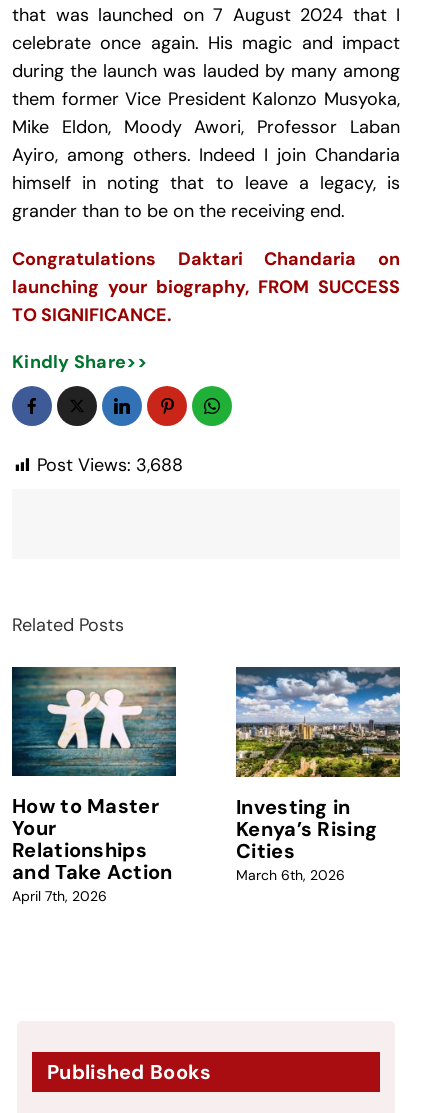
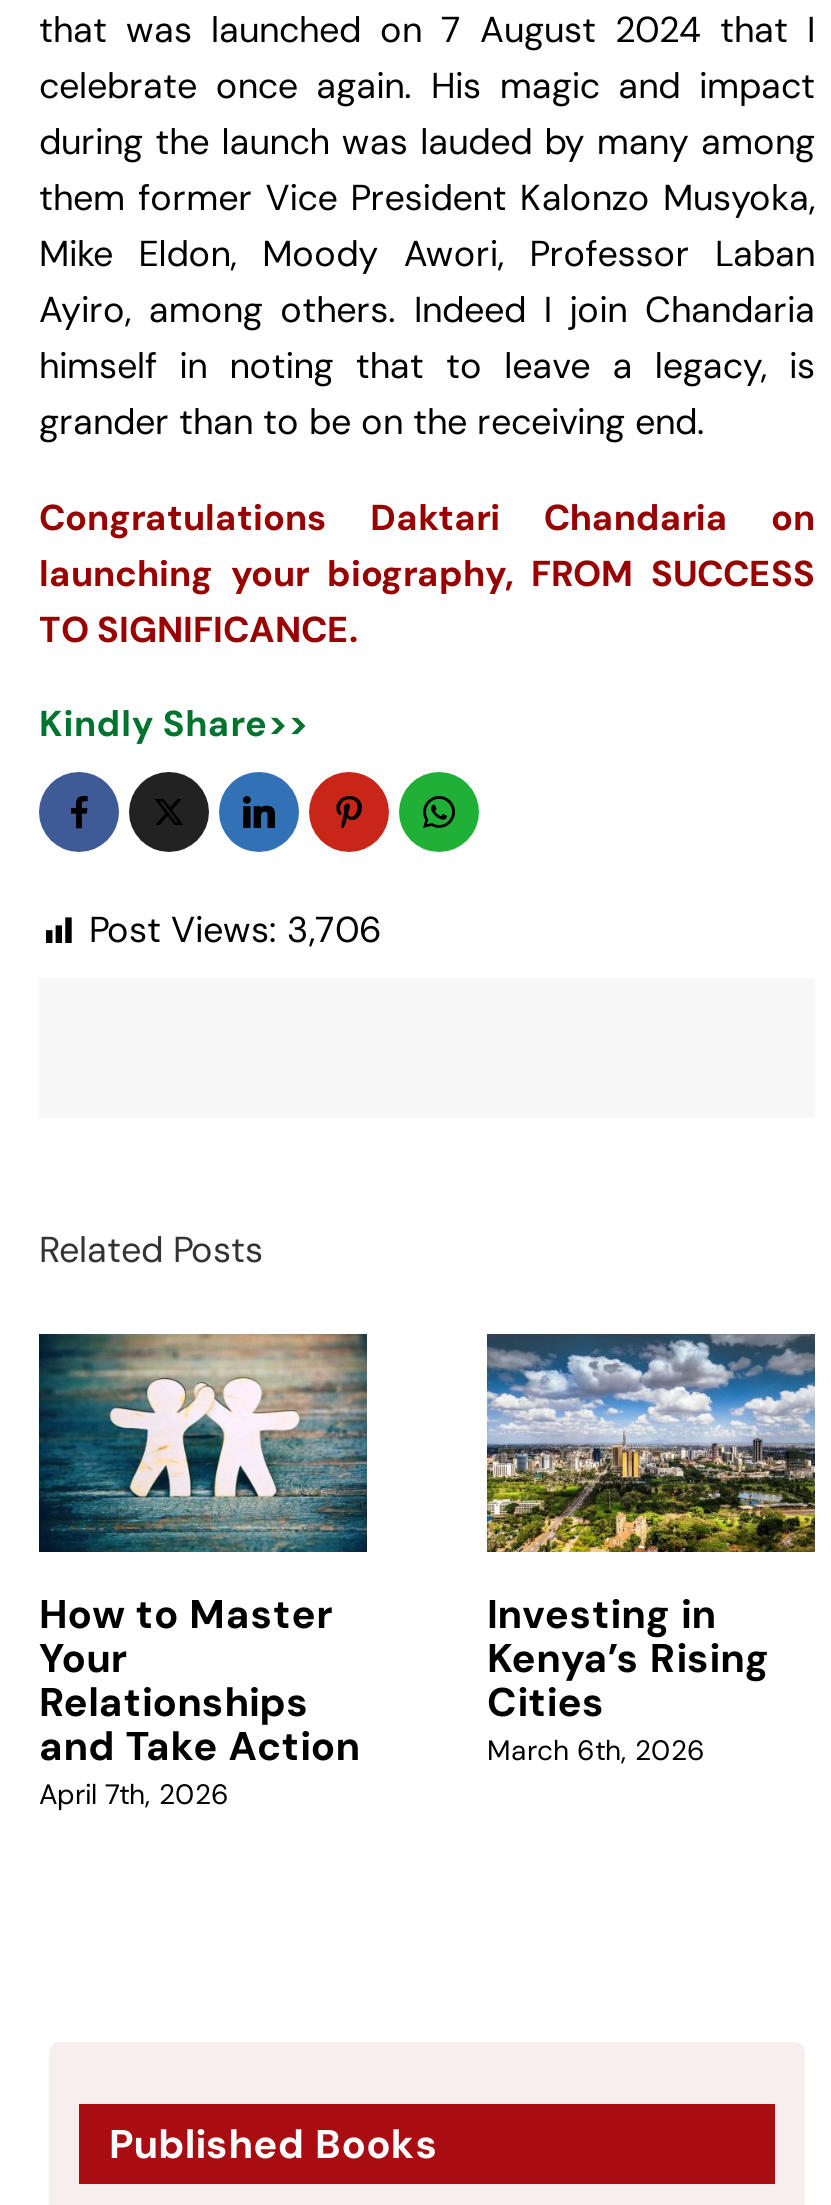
[37,453,183,477] Post Views: 3,688 -> [89,906,381,954] Post Views: 3,706

